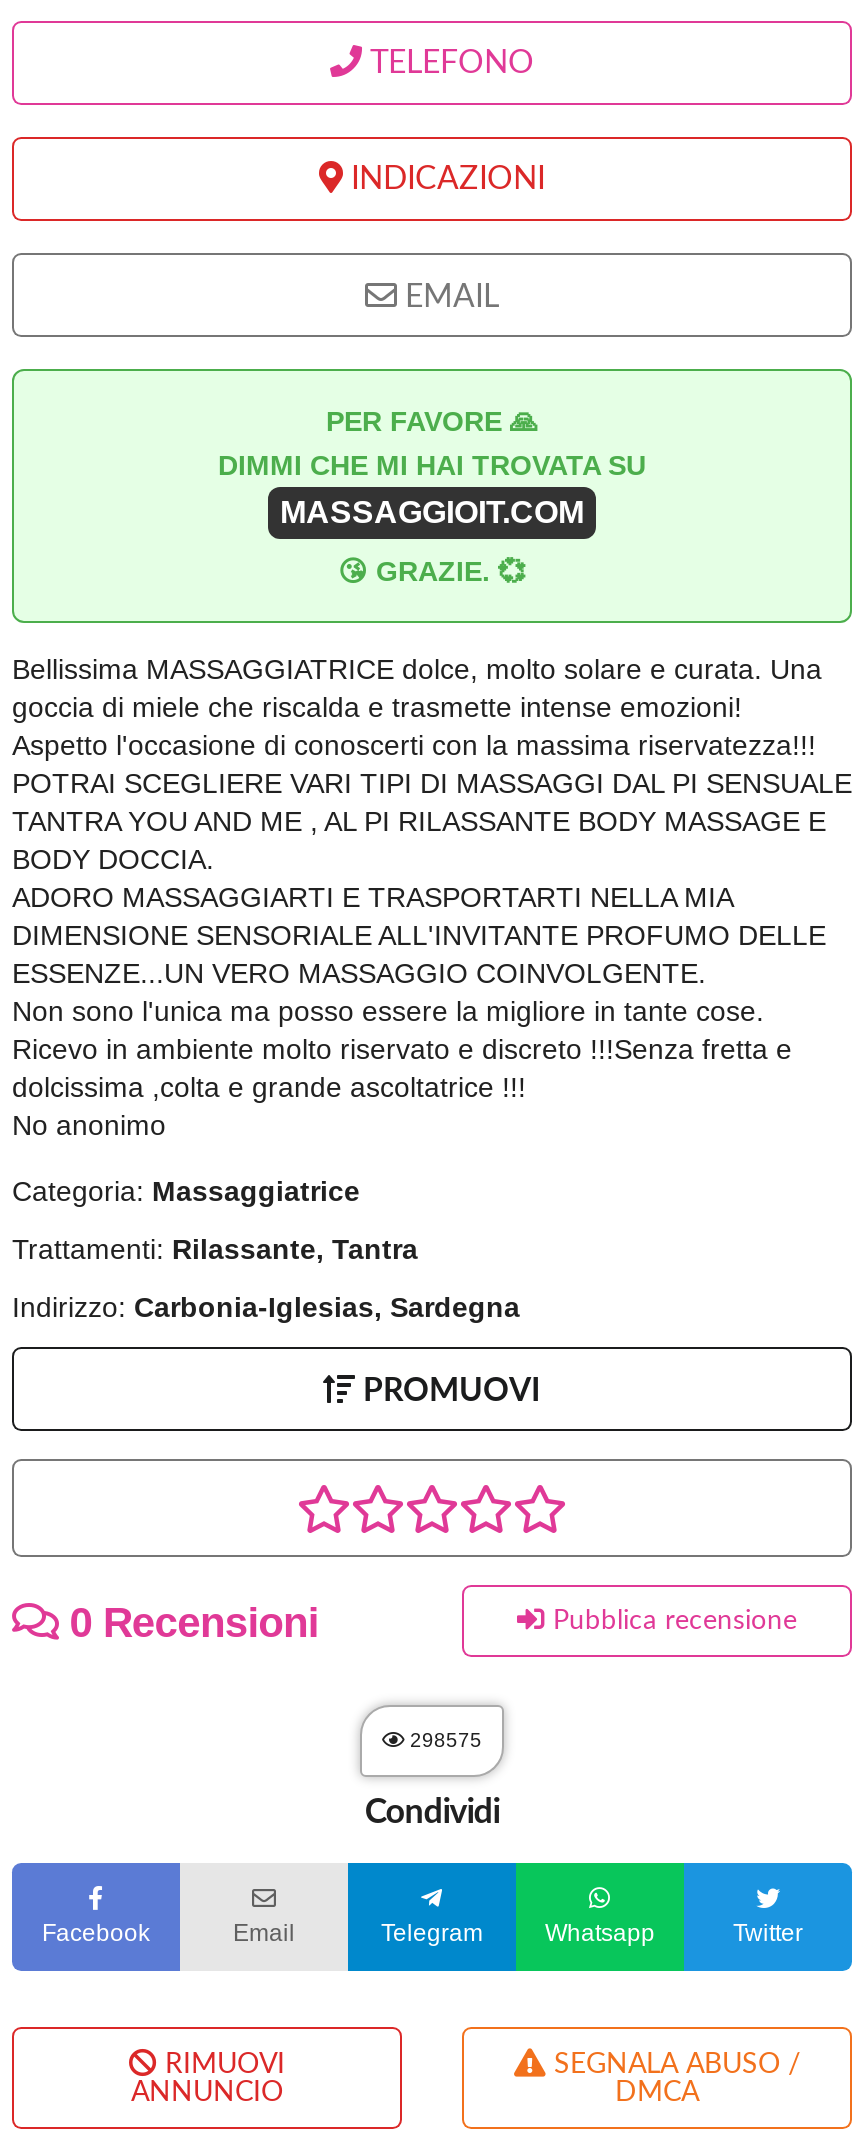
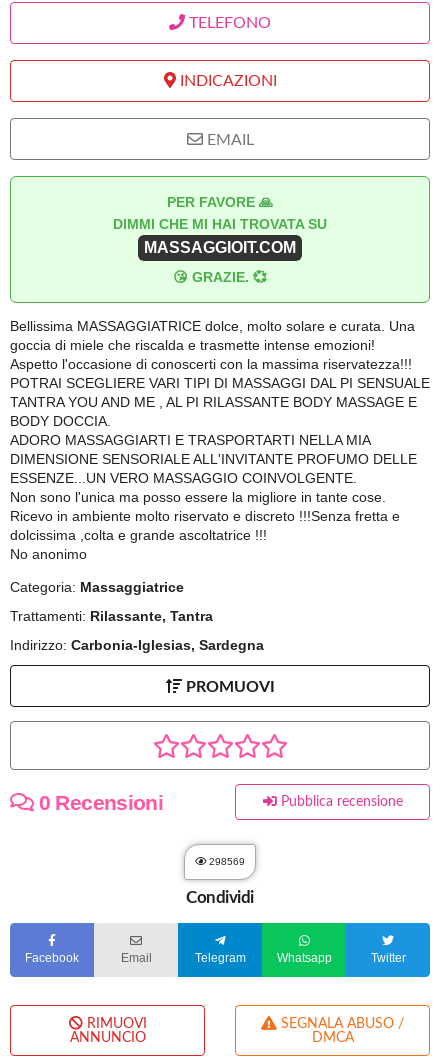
[404,1729,482,1751] 298575 -> [206,856,245,867] 298569

